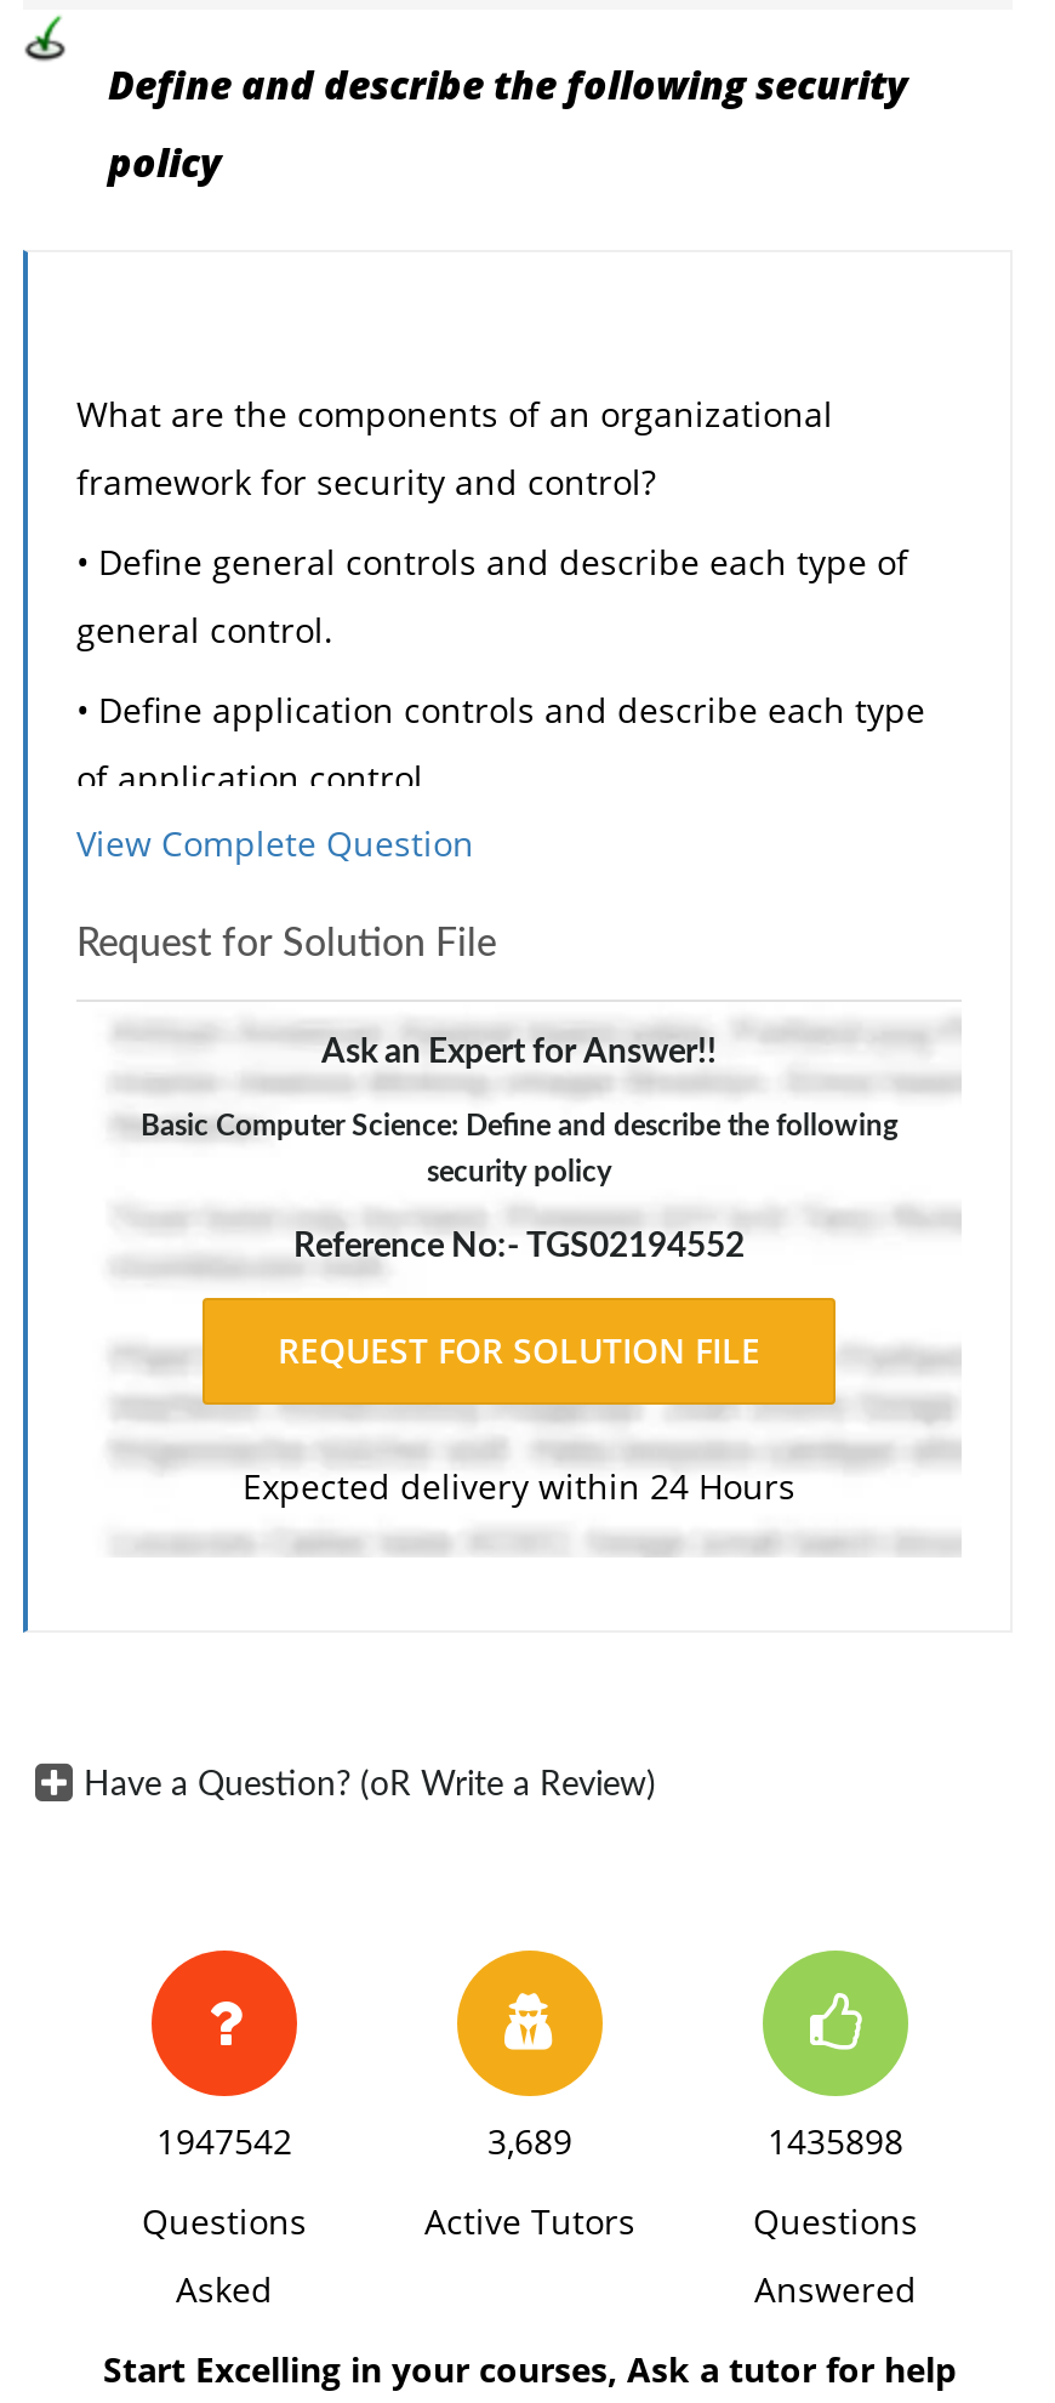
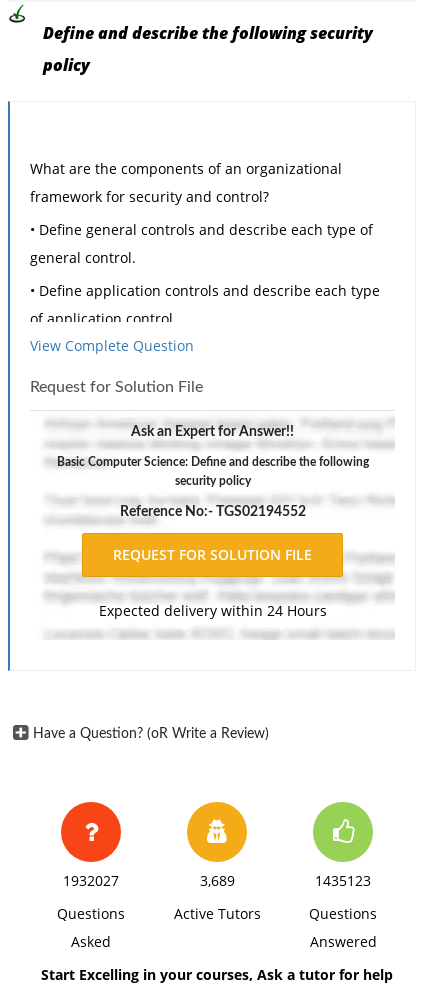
[156,2118,292,2164] 1947542 -> [63,871,119,890] 1932027
[768,2118,903,2164] 1435898 -> [315,871,371,890] 1435123

